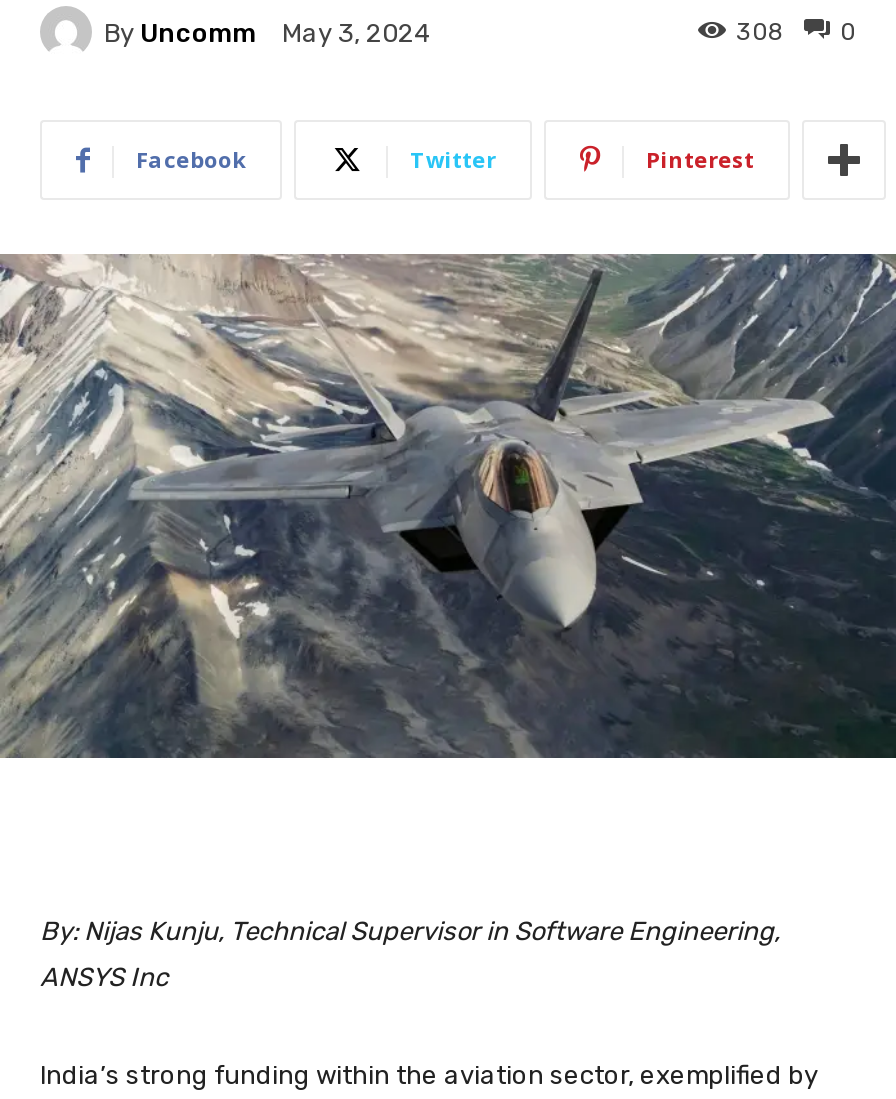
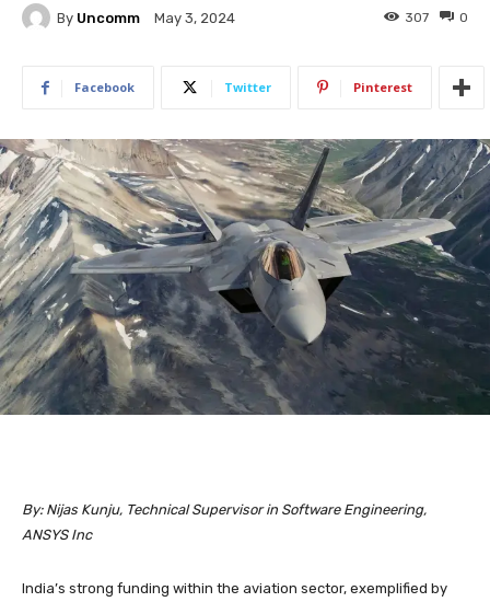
[736,18,784,46] 308 -> [405,10,429,25] 307

